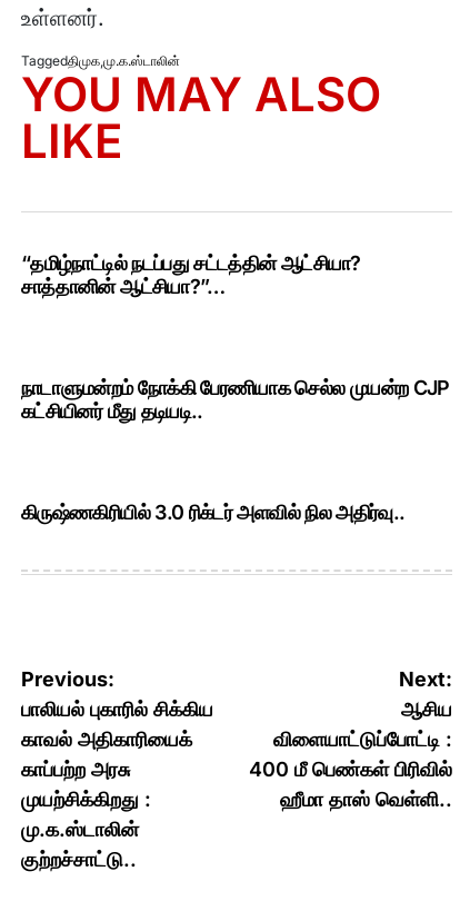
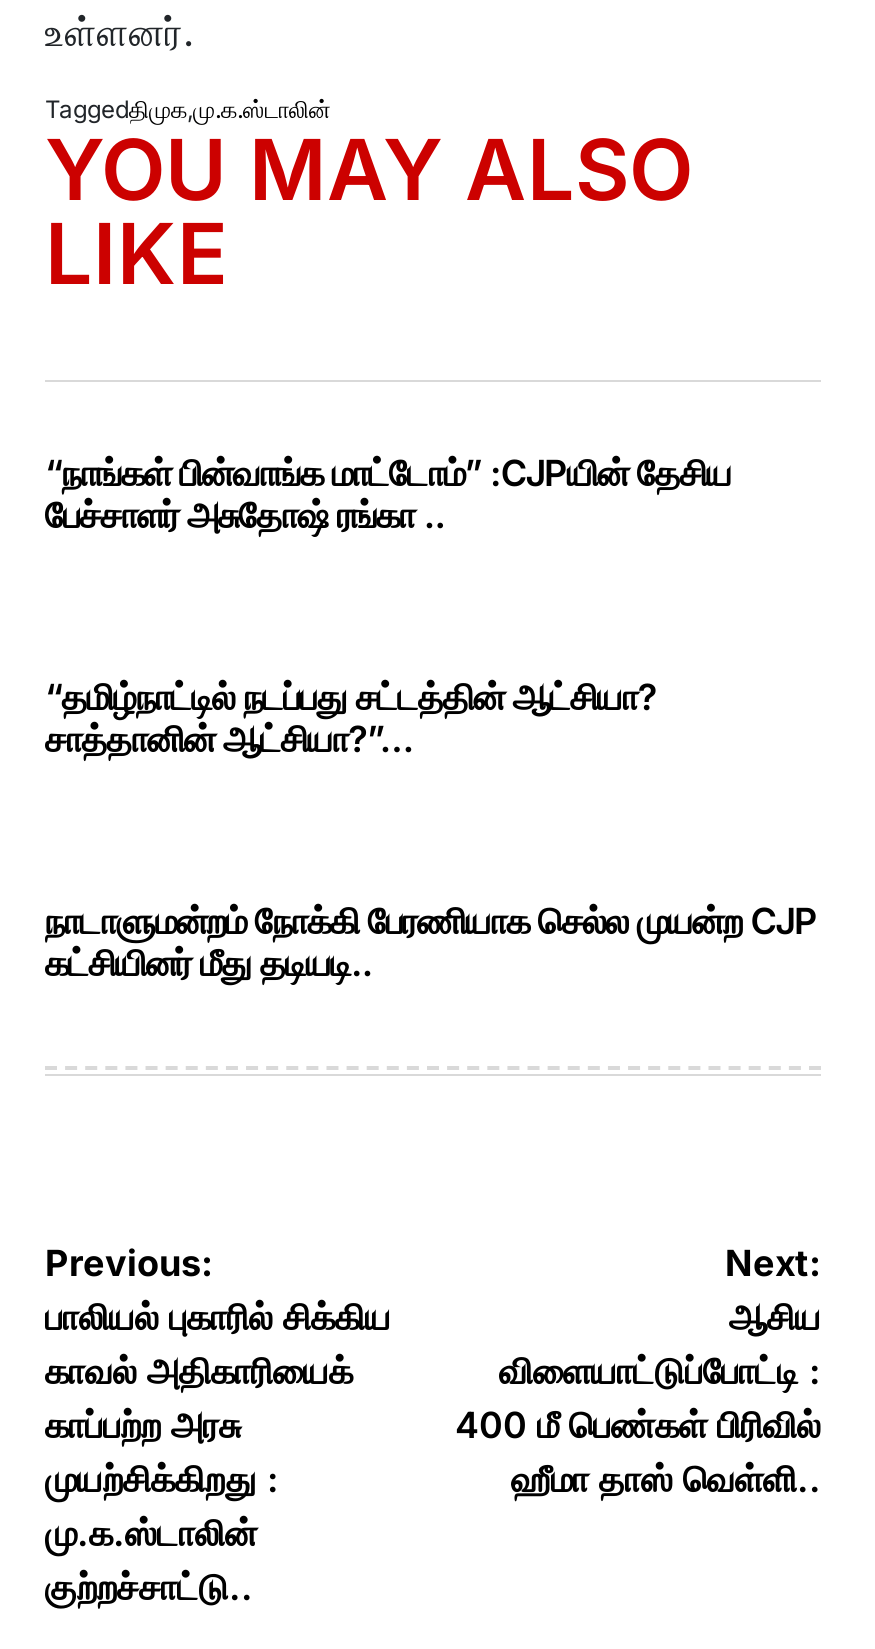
none -> [45,451,731,535] “நாங்கள் பின்வாங்க மாட்டோம்” :CJPயின் தேசிய | பேச்சாளர் அசுதோஷ் ரங்கா ..
moved [21,251,450,399] -> [45,675,817,941]: “தமிழ்நாட்டில் நடப்பது சட்டத்தின் ஆட்சியா? | சாத்தானின் ஆட்சியா?”… | நாடாளுமன்றம் நோக்கி பேரணியாக செல்ல முயன்ற CJP
[21,500,405,523] கிருஷ்ணகிரியில் 3.0 ரிக்டர் அளவில் நில அதிர்வு.. -> none

